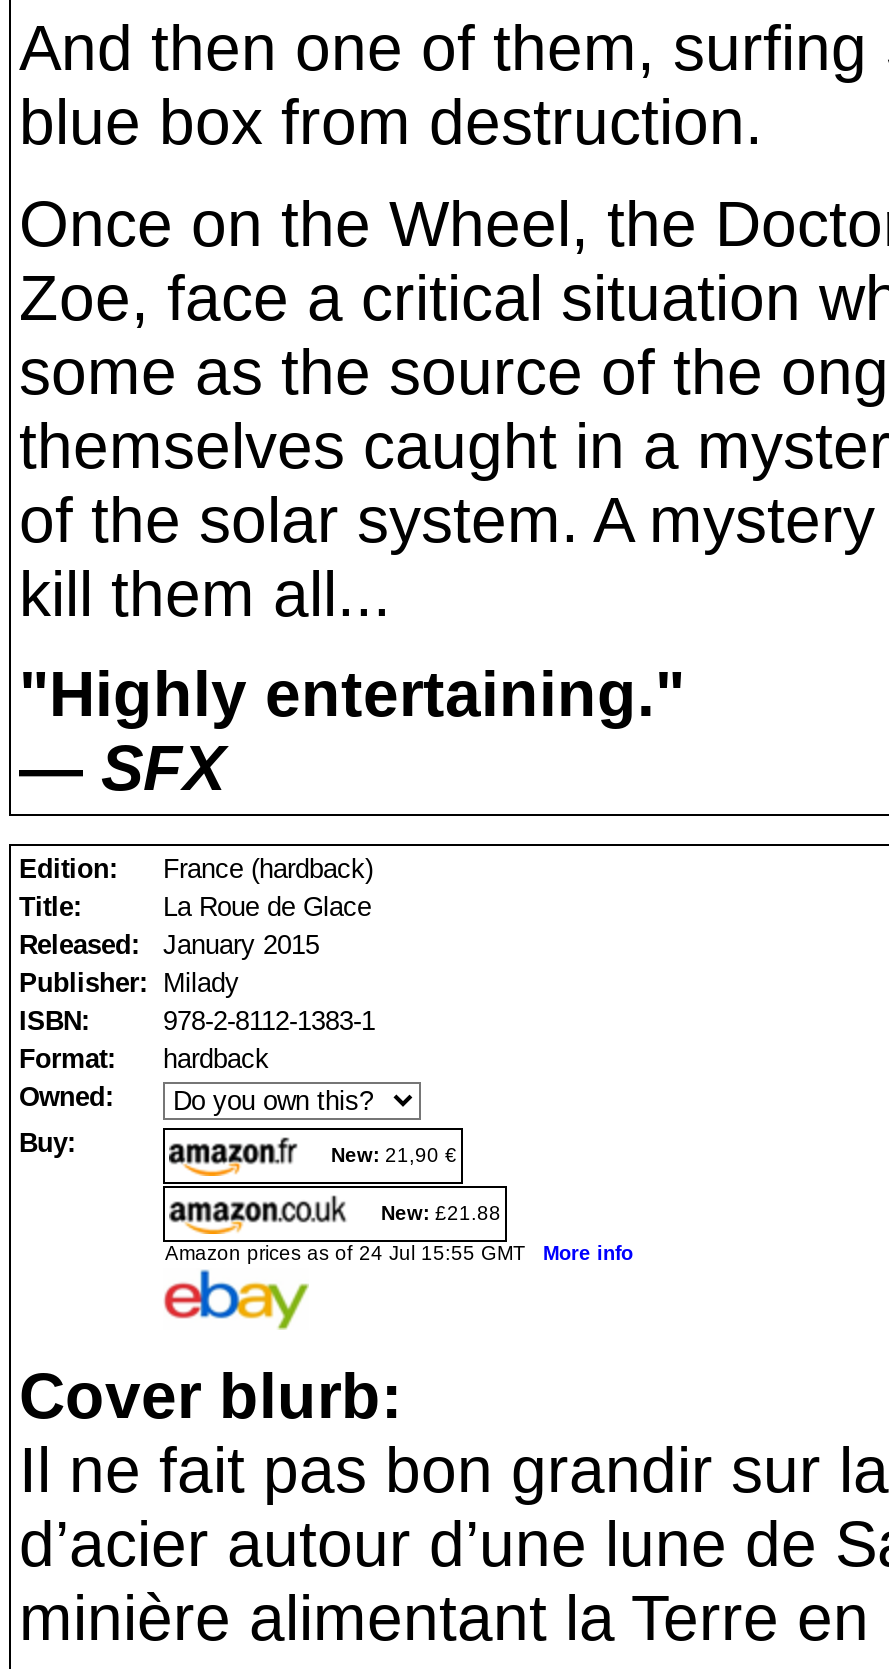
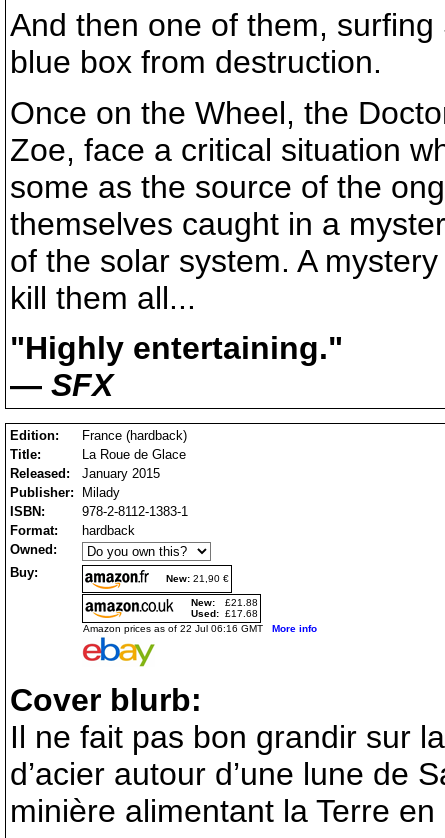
[165,1201,633,1263] New: £21.88 | Amazon prices as of 24 Jul 15:55 GMT More info -> [83,597,317,634] New: | £21.88 | Used: £17.68 | Amazon prices as of 22 Jul 06:16 GMT More info

